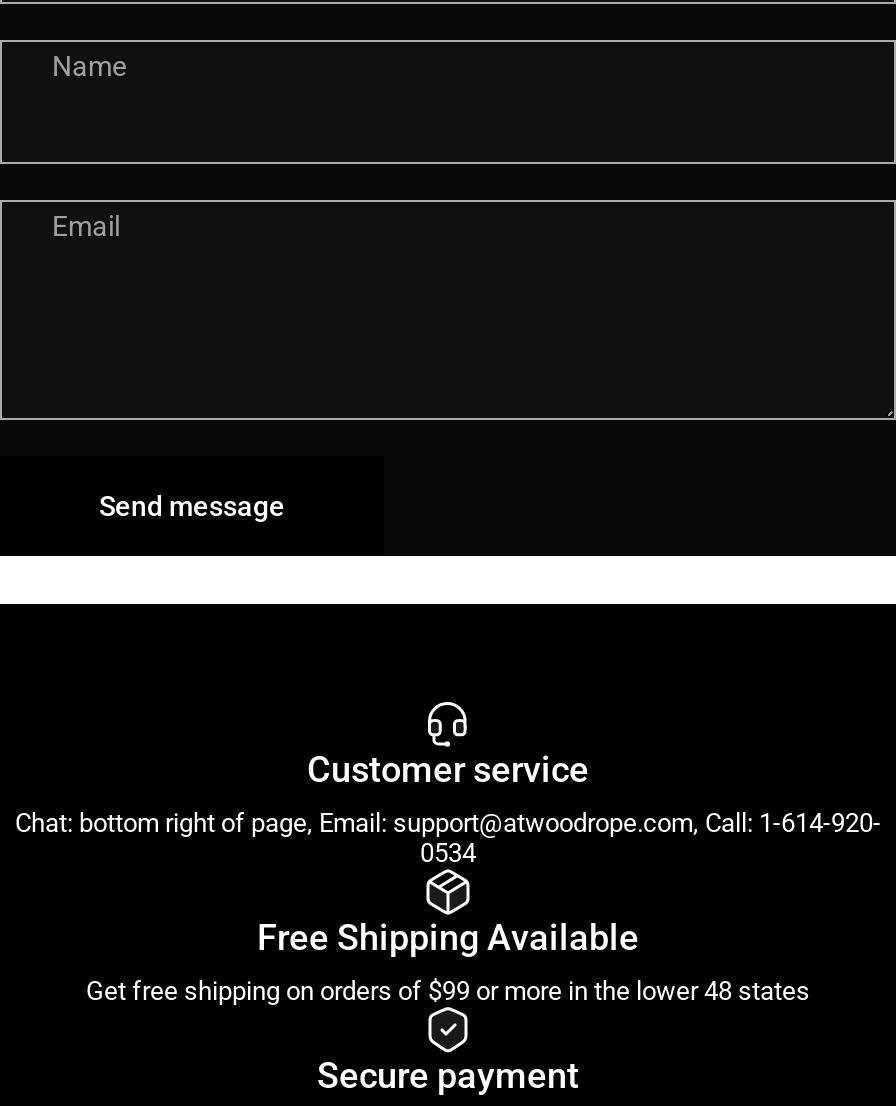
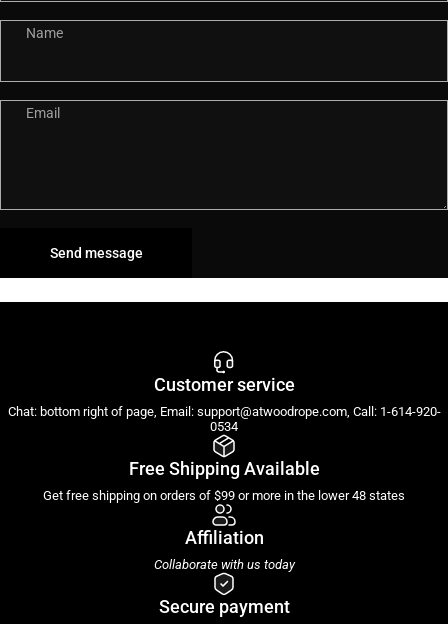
none -> [153,527,294,572] Affiliation | Collaborate with us today

